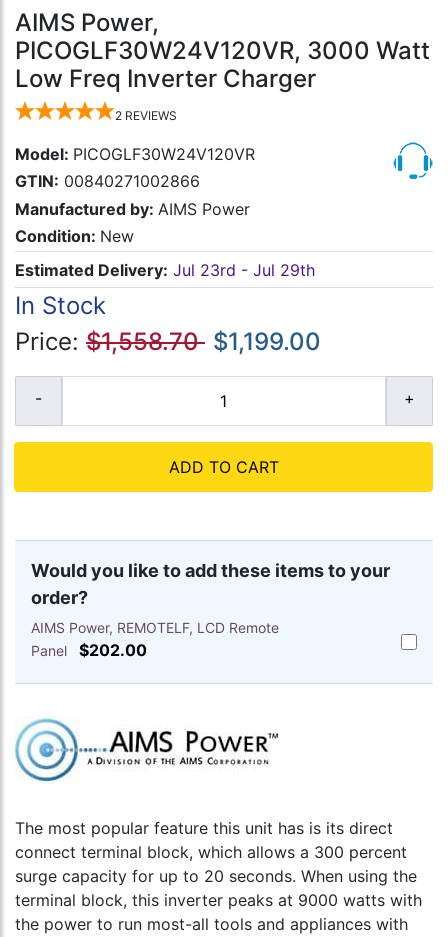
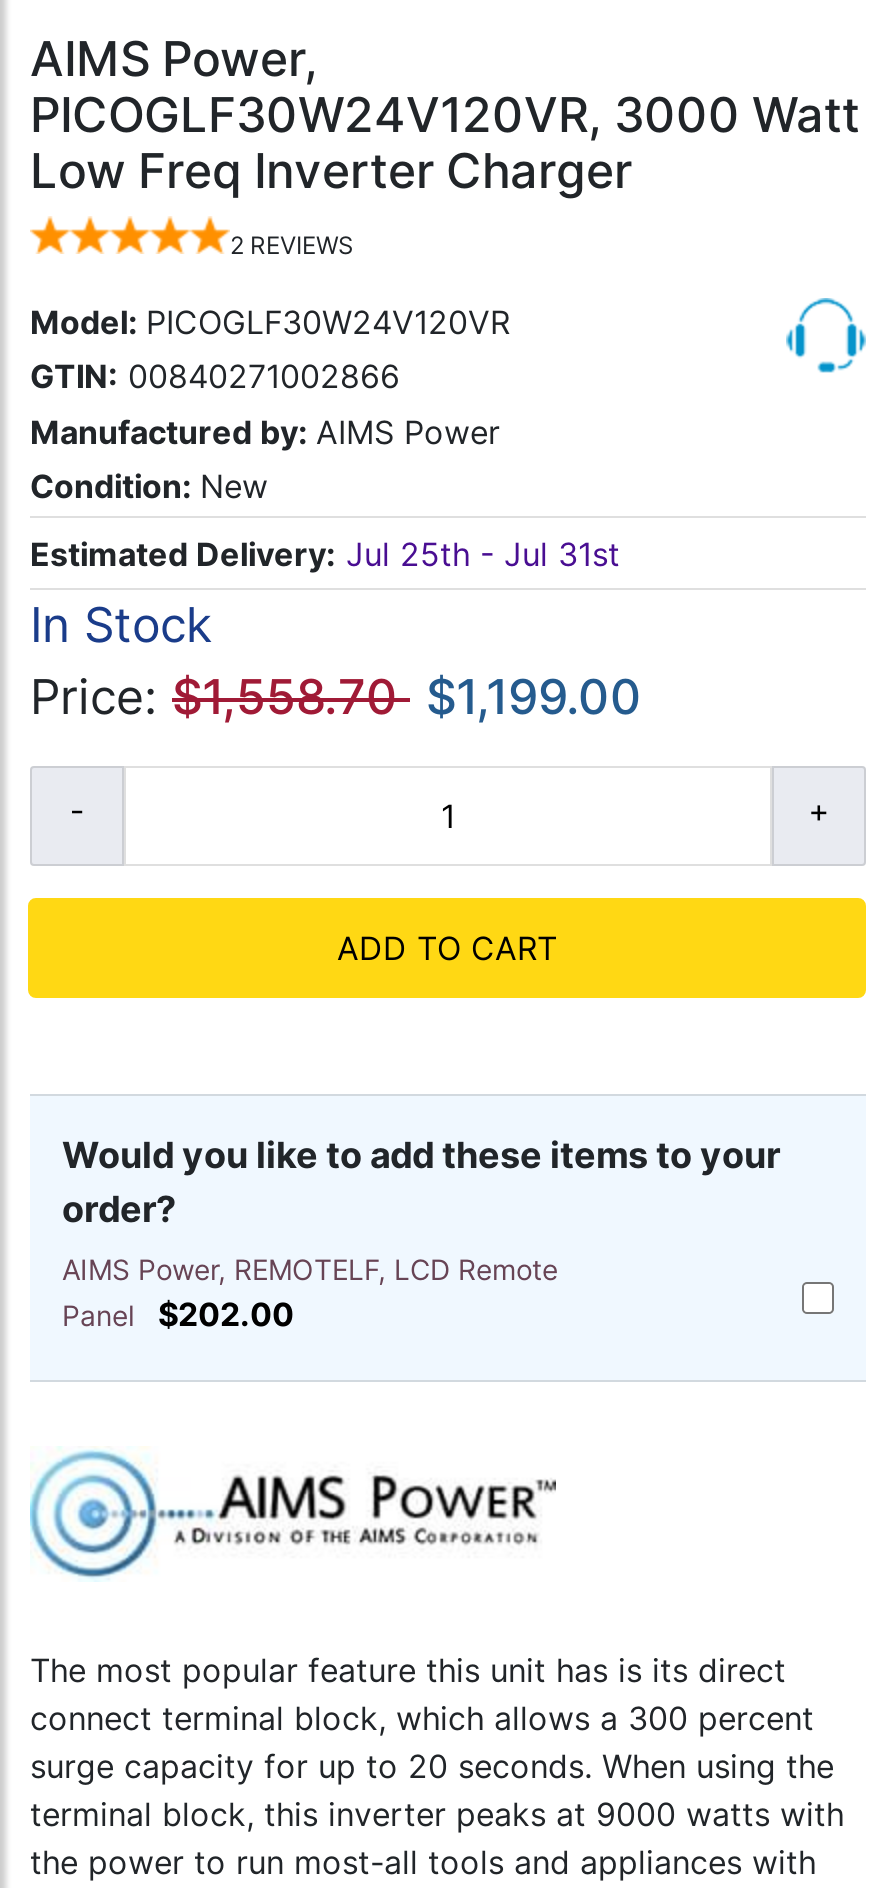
[15,260,315,280] Estimated Delivery: Jul 23rd - Jul 29th -> [30,533,620,573] Estimated Delivery: Jul 25th - Jul 31st

